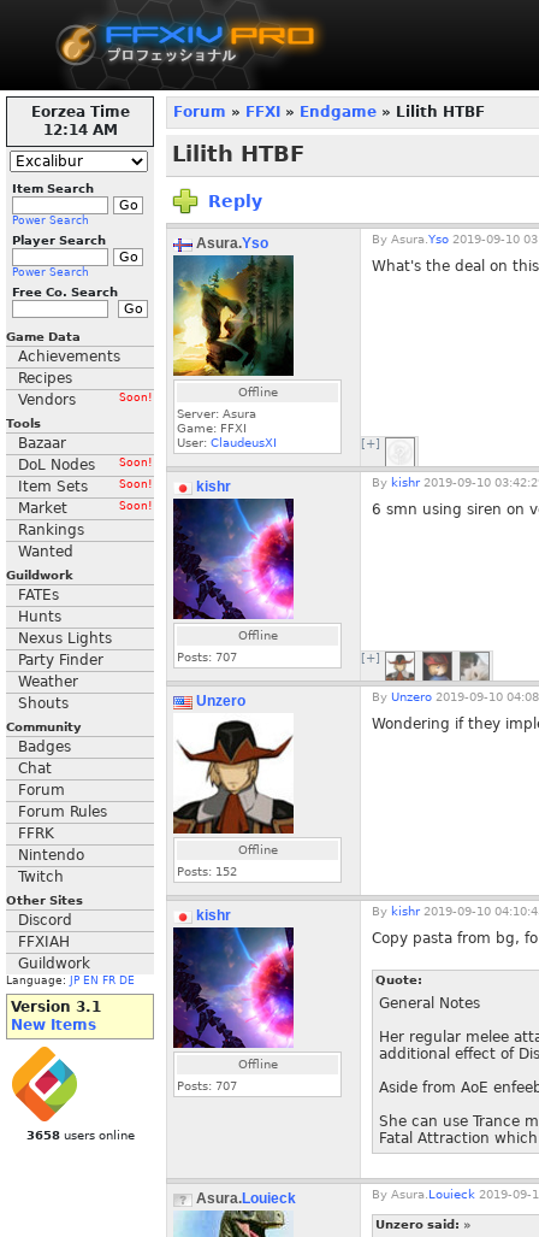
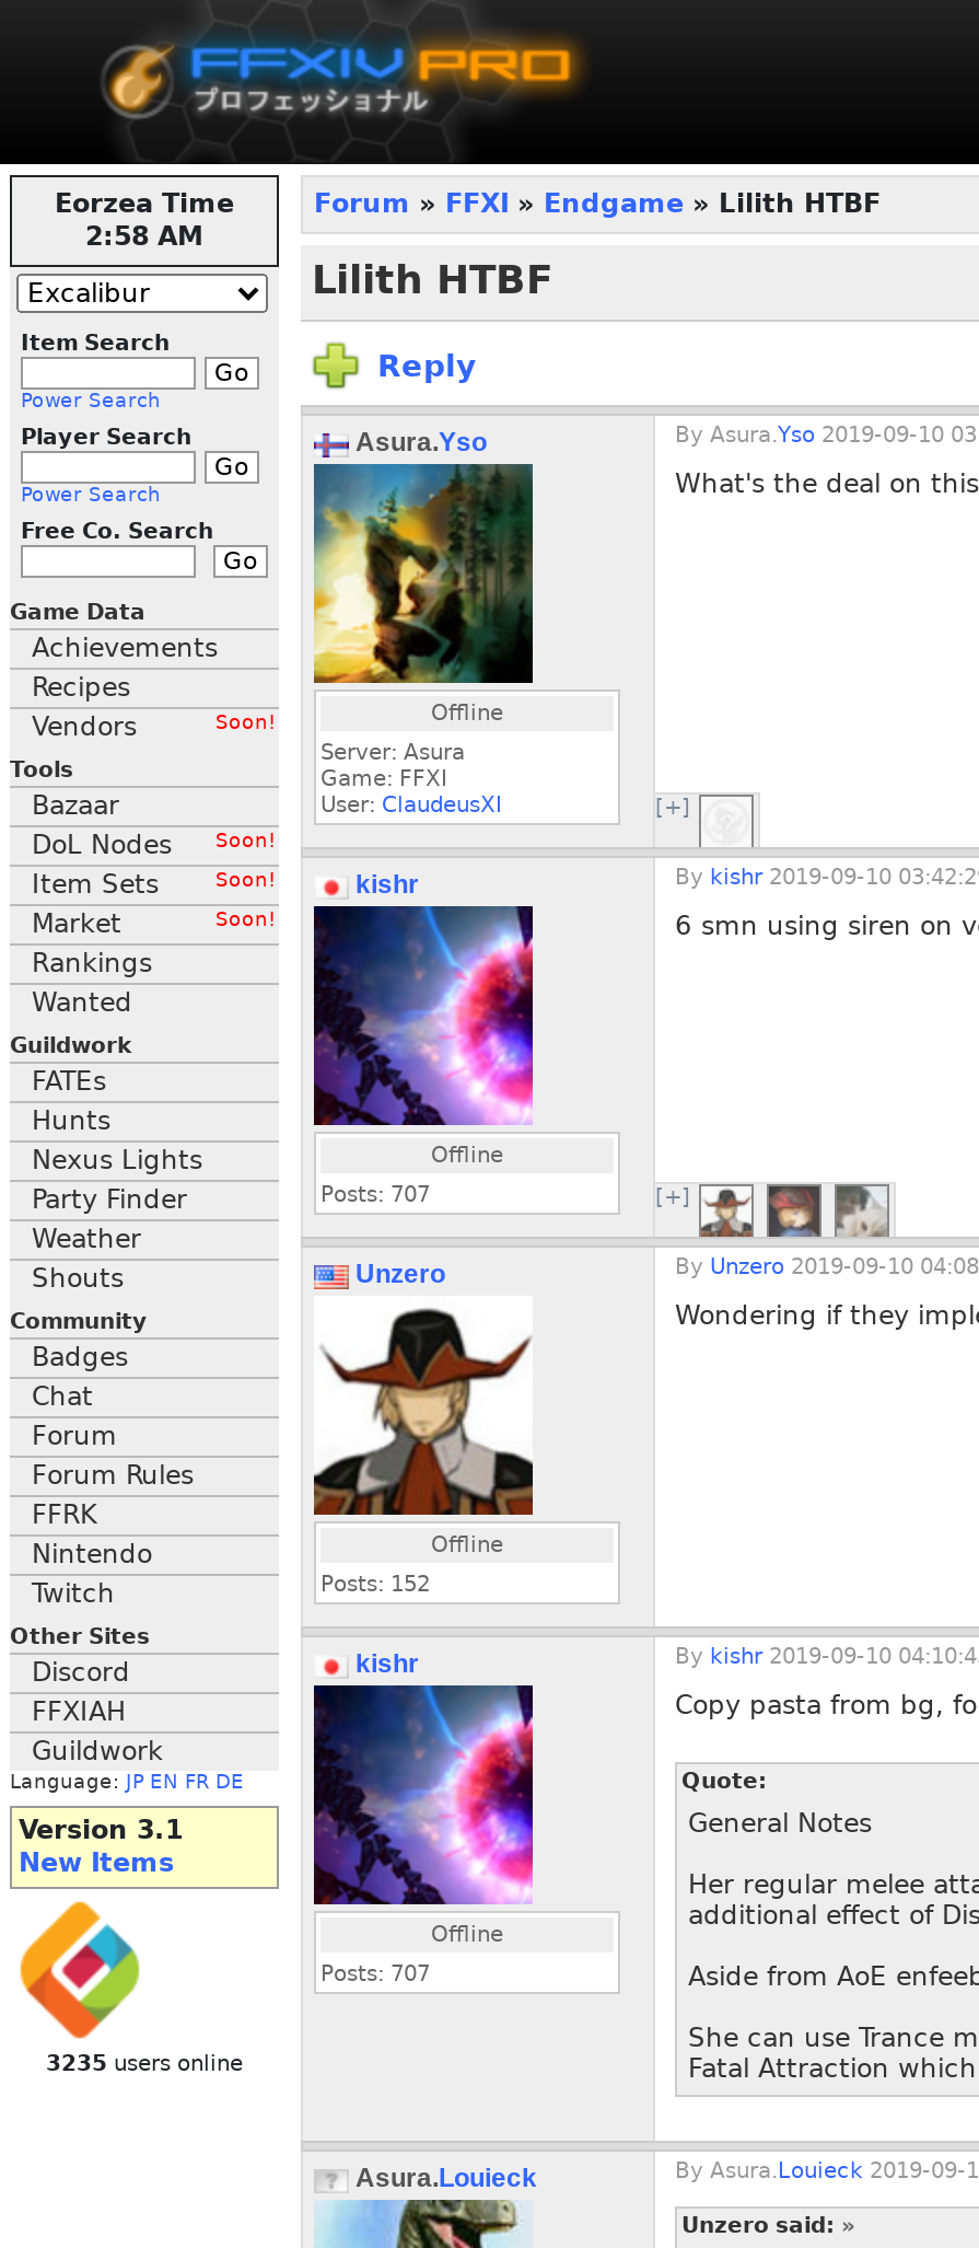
[43,122,117,139] 12:14 AM -> [85,221,203,252] 2:58 AM
[26,1129,134,1142] 3658 users online -> [46,2051,243,2075] 3235 users online

